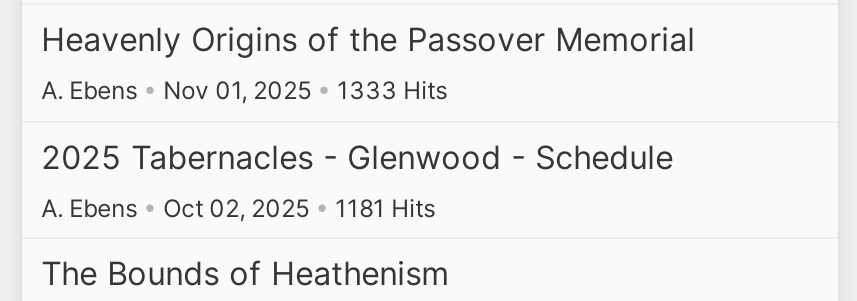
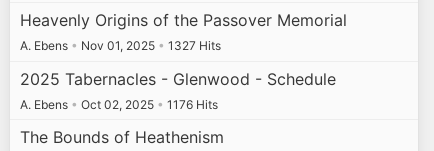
[41,75,447,105] A. Ebens • Nov 01, 2025 • 1333 Hits -> [20,38,221,53] A. Ebens • Nov 01, 2025 • 1327 Hits
[41,192,435,222] A. Ebens • Oct 02, 2025 • 1181 Hits -> [20,97,218,112] A. Ebens • Oct 02, 2025 • 1176 Hits

